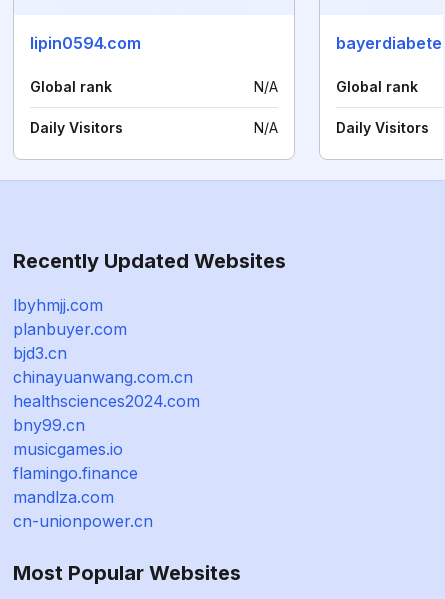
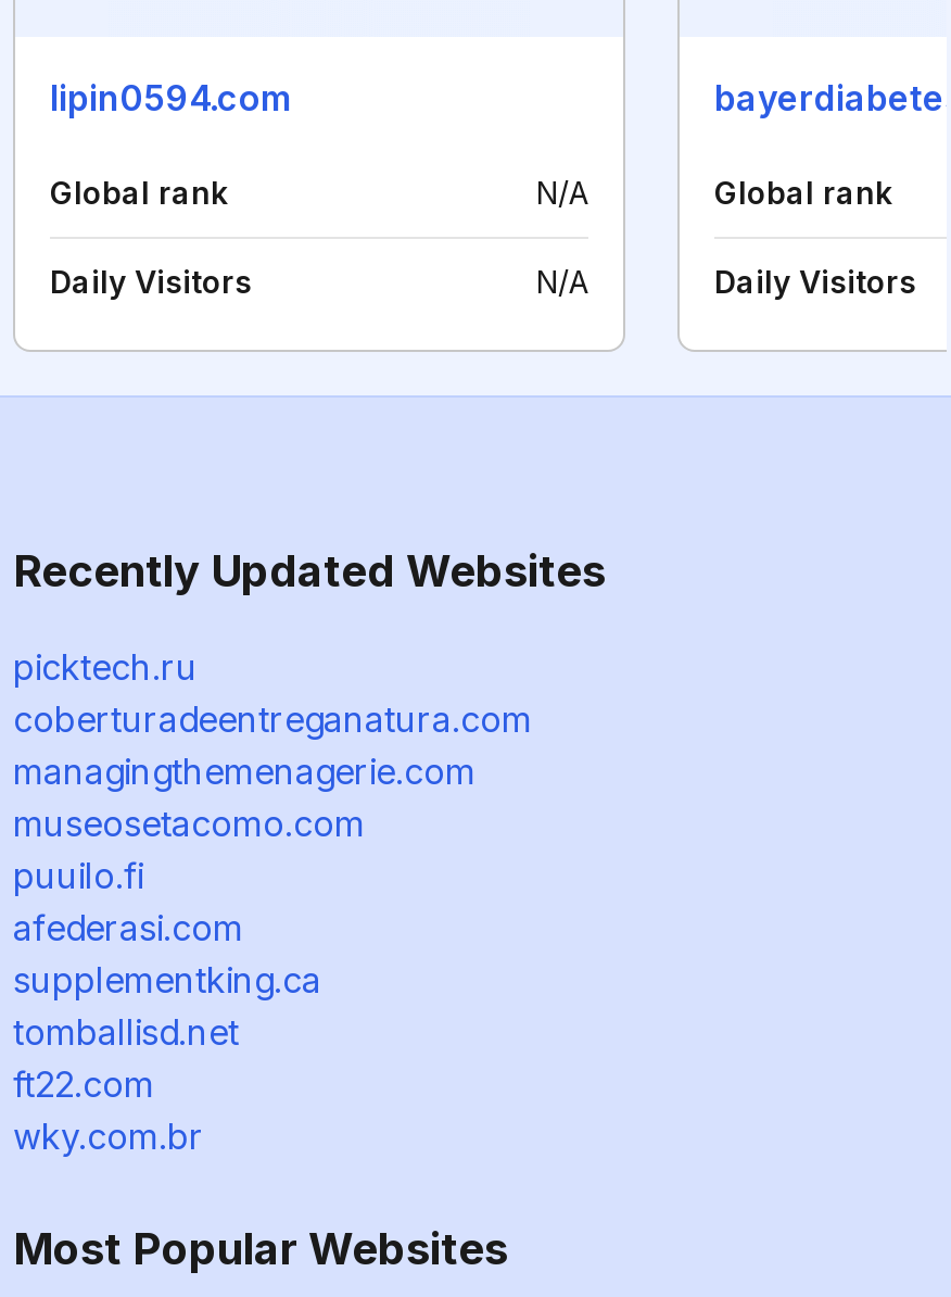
[13,295,200,531] lbyhmjj.com | planbuyer.com | bjd3.cn | chinayuanwang.com.cn | healthsciences2024.com | bny99.cn | musicgames.io | flamingo.finance | mandlza.com | cn-unionpower.cn -> [13,645,532,1158] picktech.ru | coberturadeentreganatura.com | managingthemenagerie.com | museosetacomo.com | puuilo.fi | afederasi.com | supplementking.ca | tomballisd.net | ft22.com | wky.com.br

